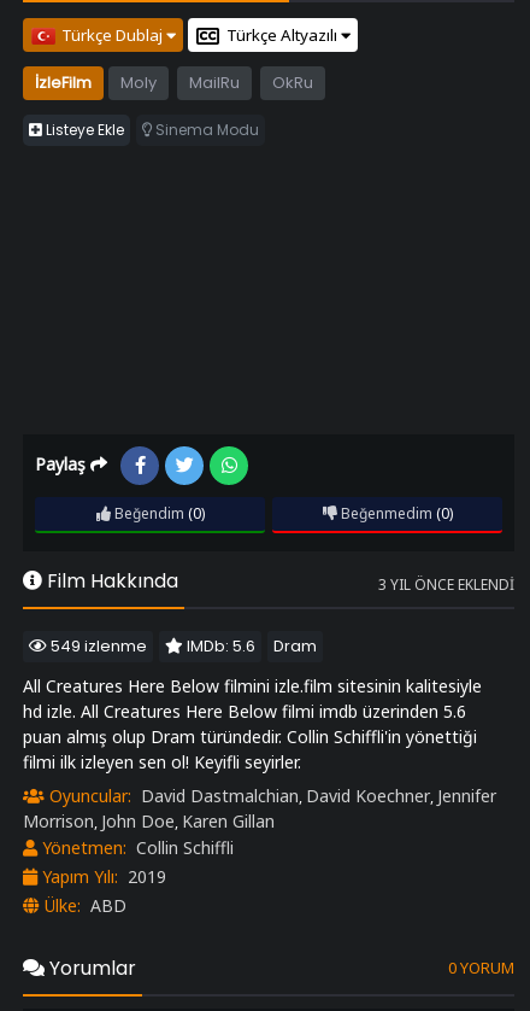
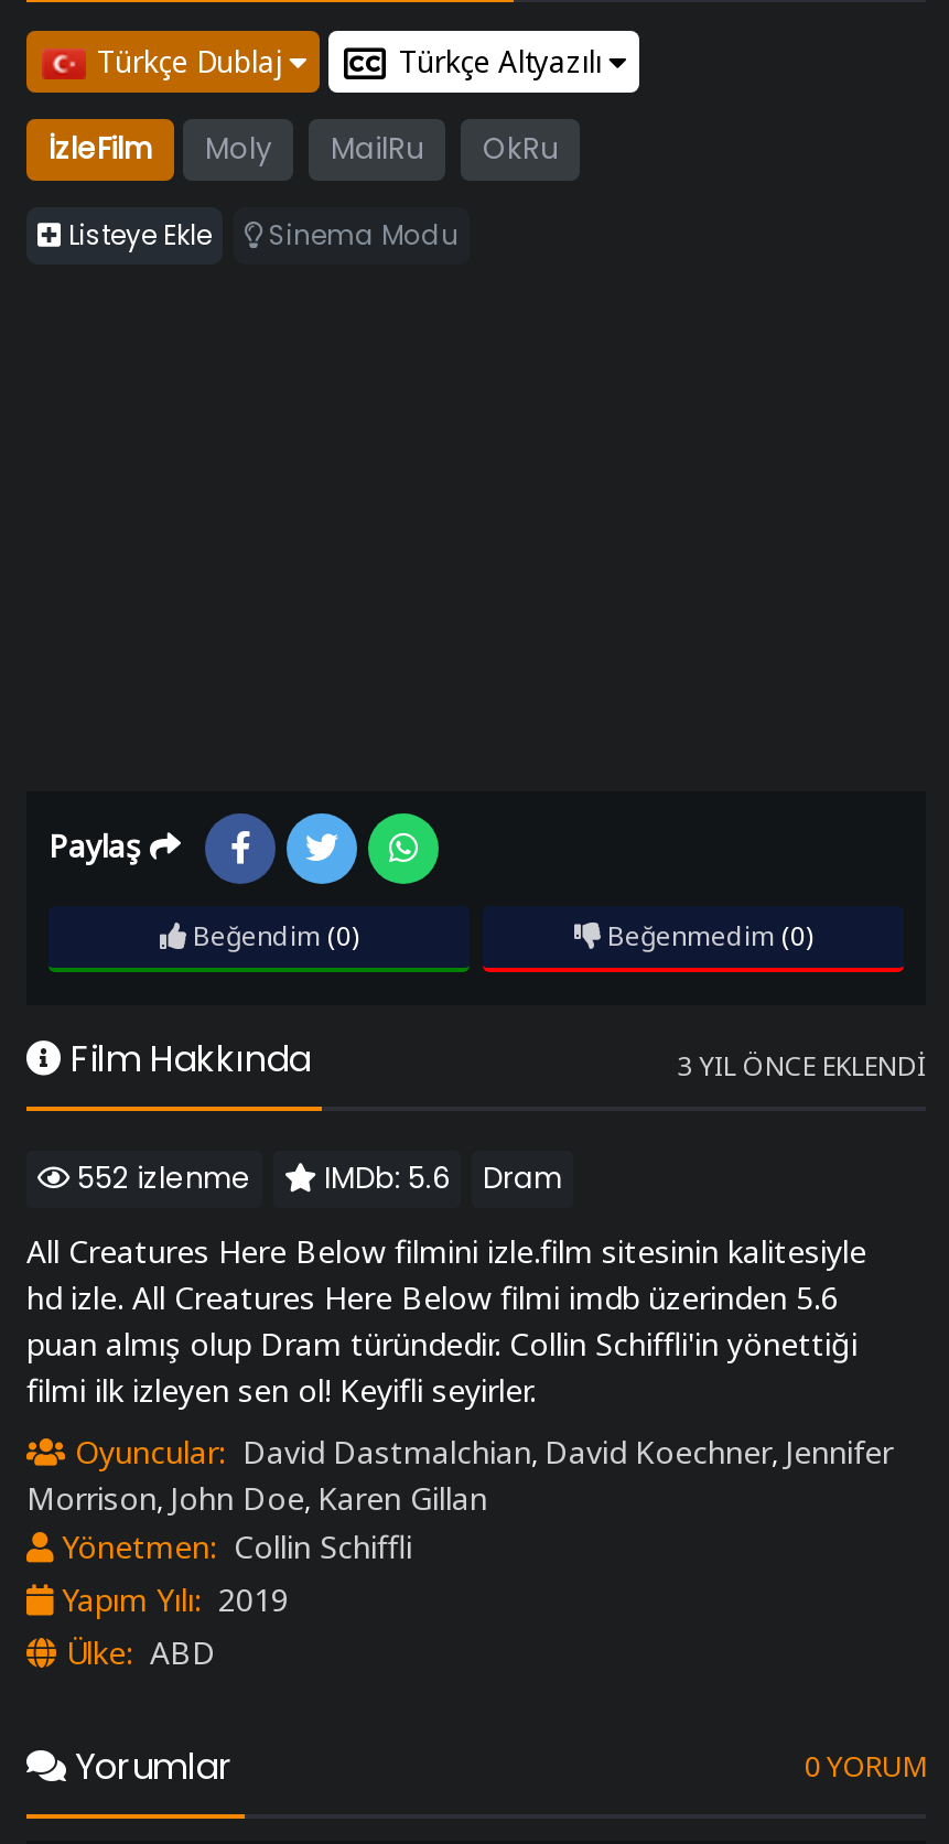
[47,634,317,657] 549 izlenme IMDb: 5.6 Dram -> [71,1156,562,1198] 552 izlenme IMDb: 5.6 Dram

